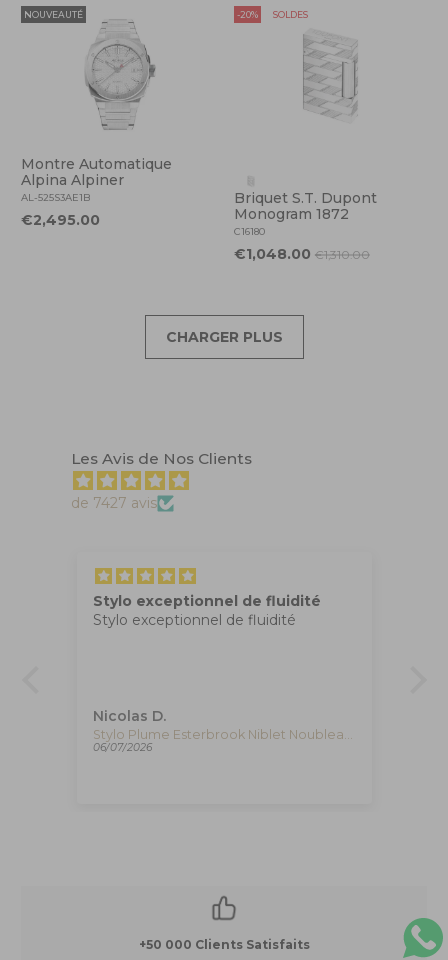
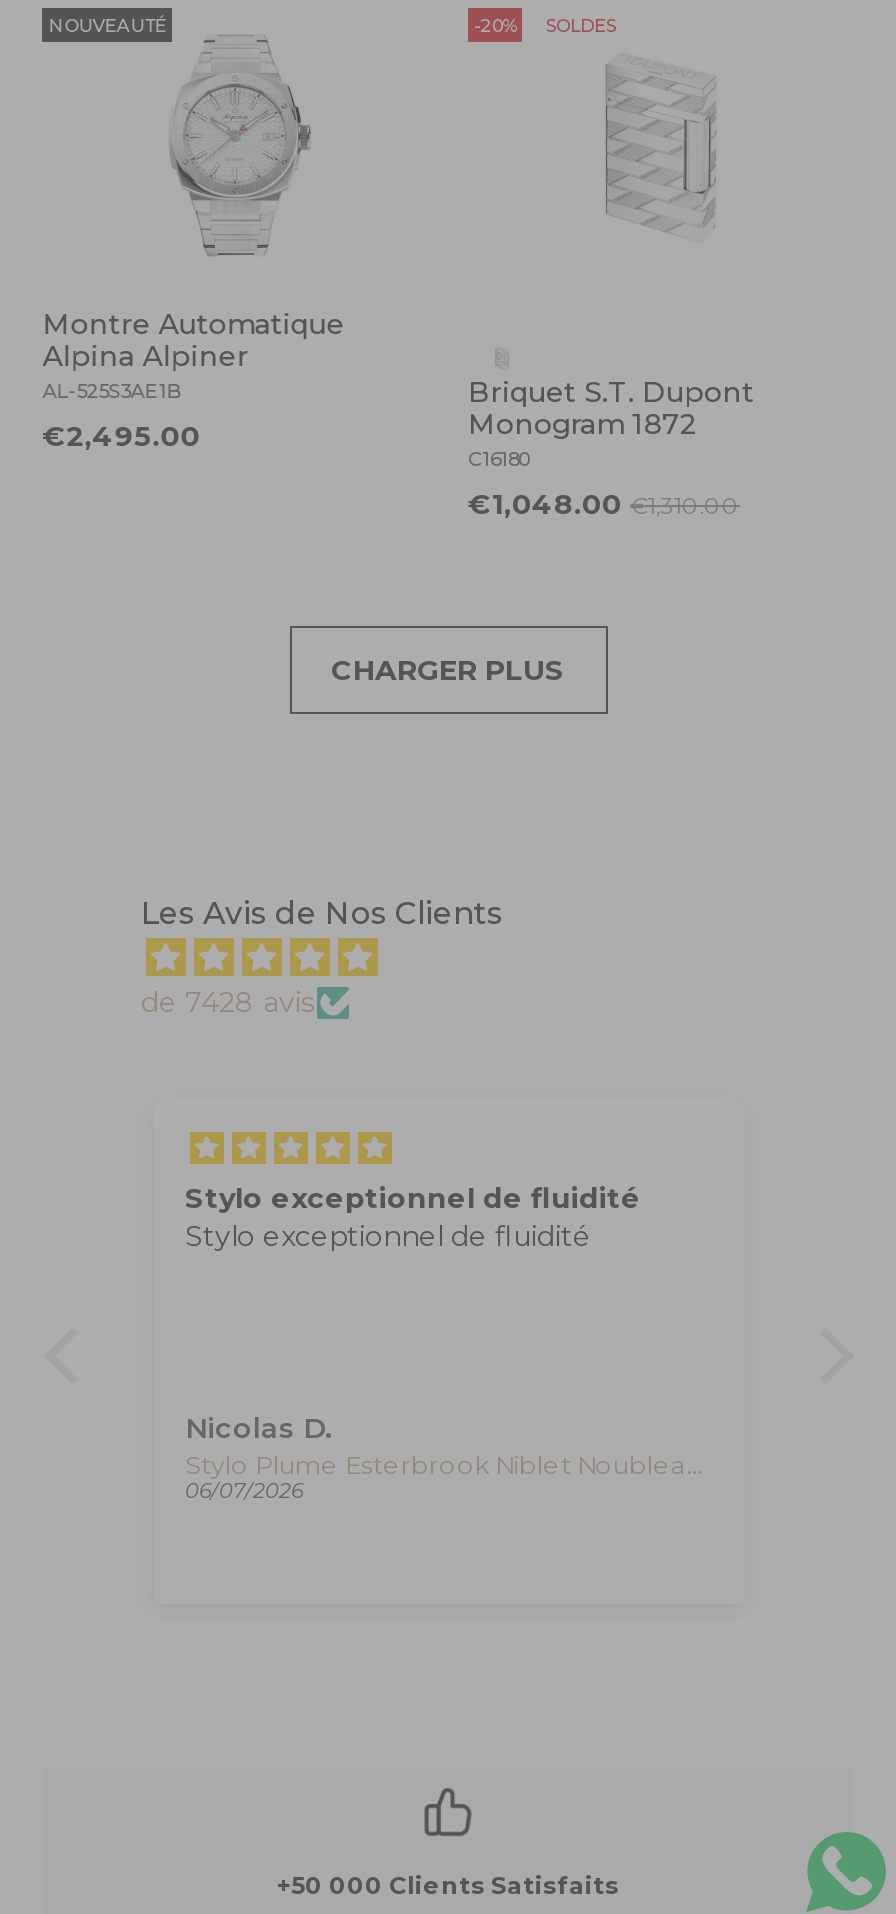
[70,494,156,512] de 7427 avis -> [141,984,315,1020] de 7428 avis

